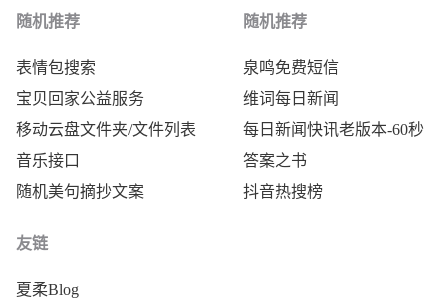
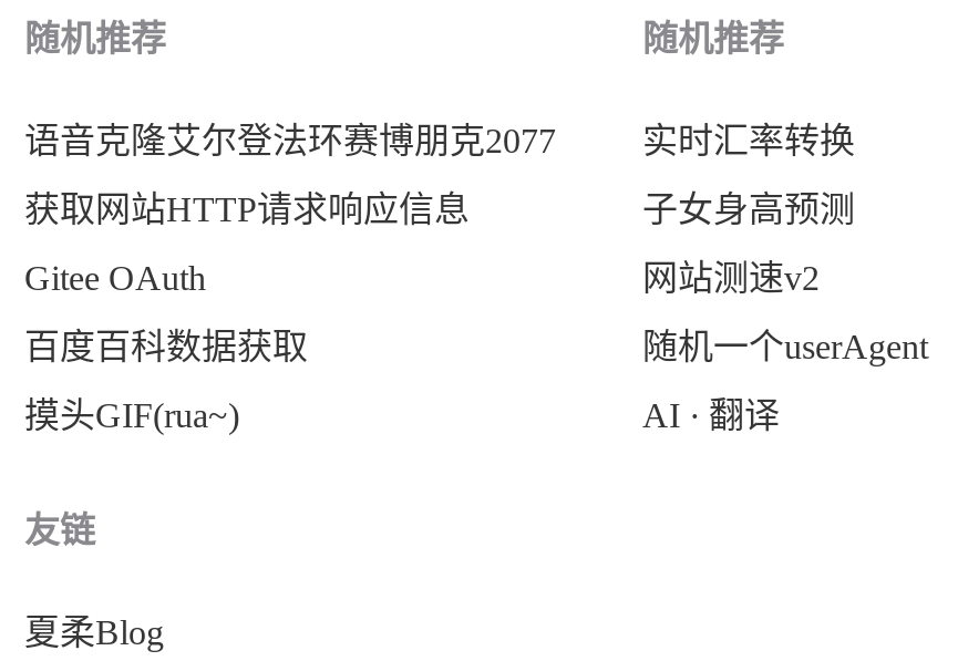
[16,59,96,76] 表情包搜索 -> [24,121,556,159] 语音克隆艾尔登法环赛博朋克2077
[243,59,339,76] 泉鸣免费短信 -> [642,121,855,159] 实时汇率转换
[16,90,144,107] 宝贝回家公益服务 -> [24,190,470,228] 获取网站HTTP请求响应信息
[243,90,339,107] 维词每日新闻 -> [642,190,855,228] 子女身高预测
[16,121,196,138] 移动云盘文件夹/文件列表 -> [24,259,206,297] Gitee OAuth
[243,121,424,138] 每日新闻快讯老版本-60秒 -> [642,259,820,297] 网站测速v2
[16,152,80,169] 音乐接口 -> [24,328,308,366] 百度百科数据获取
[243,152,307,169] 答案之书 -> [642,328,928,366] 随机一个userAgent
[16,183,144,200] 随机美句摘抄文案 -> [24,397,239,435] 摸头GIF(rua~)
[243,183,323,200] 抖音热搜榜 -> [642,397,780,435] AI · 翻译

